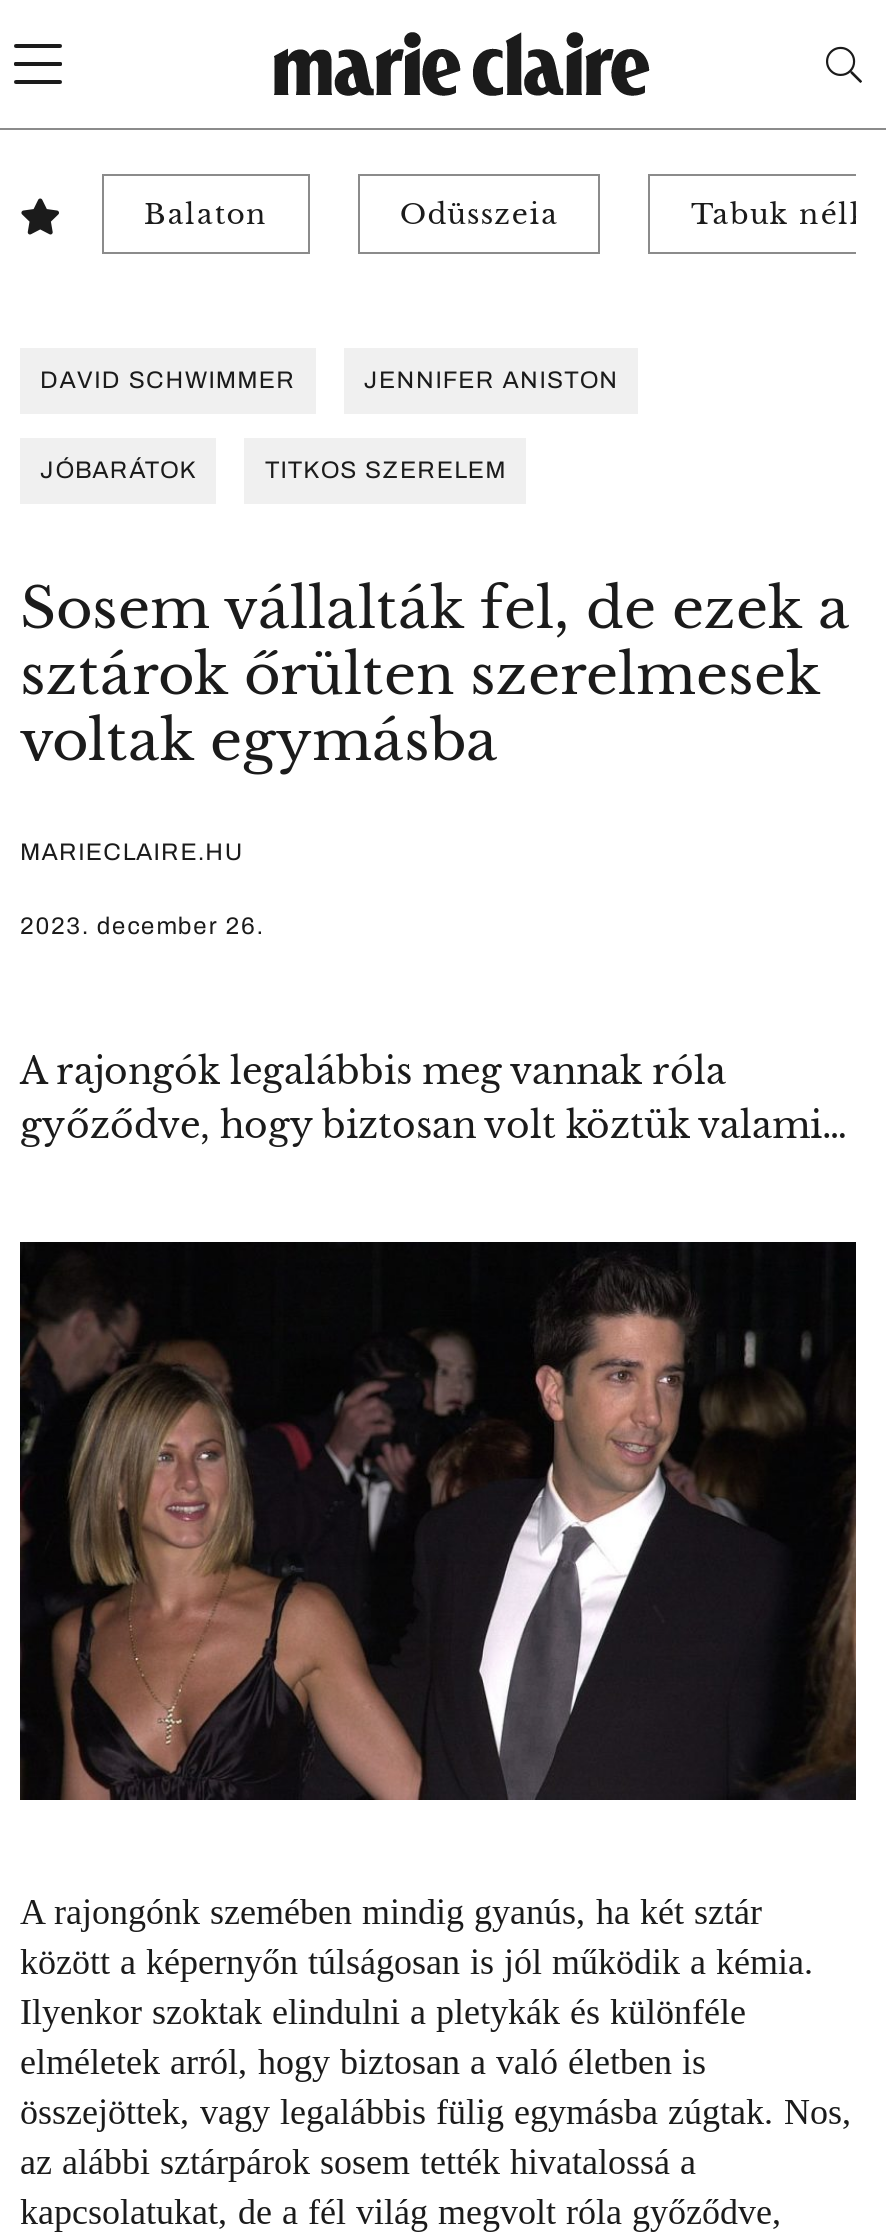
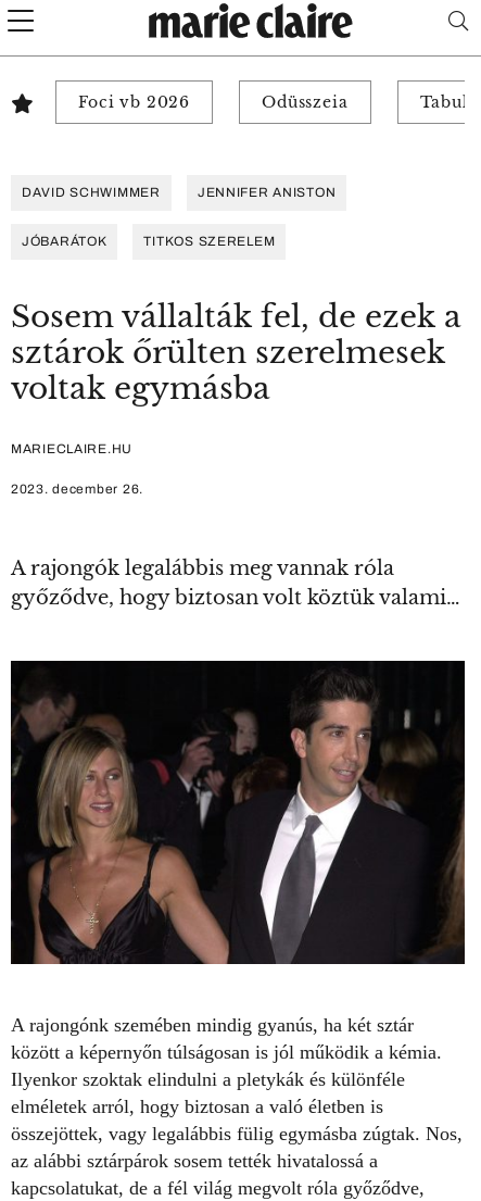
[144,196,268,232] Balaton -> [78,92,190,112] Foci vb 2026

